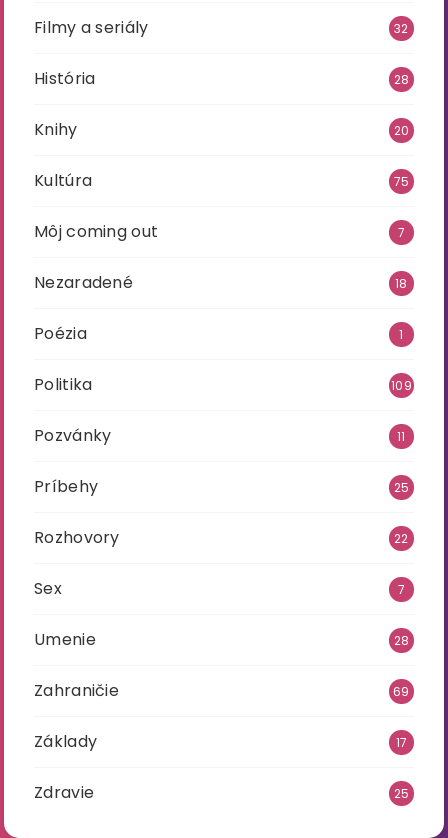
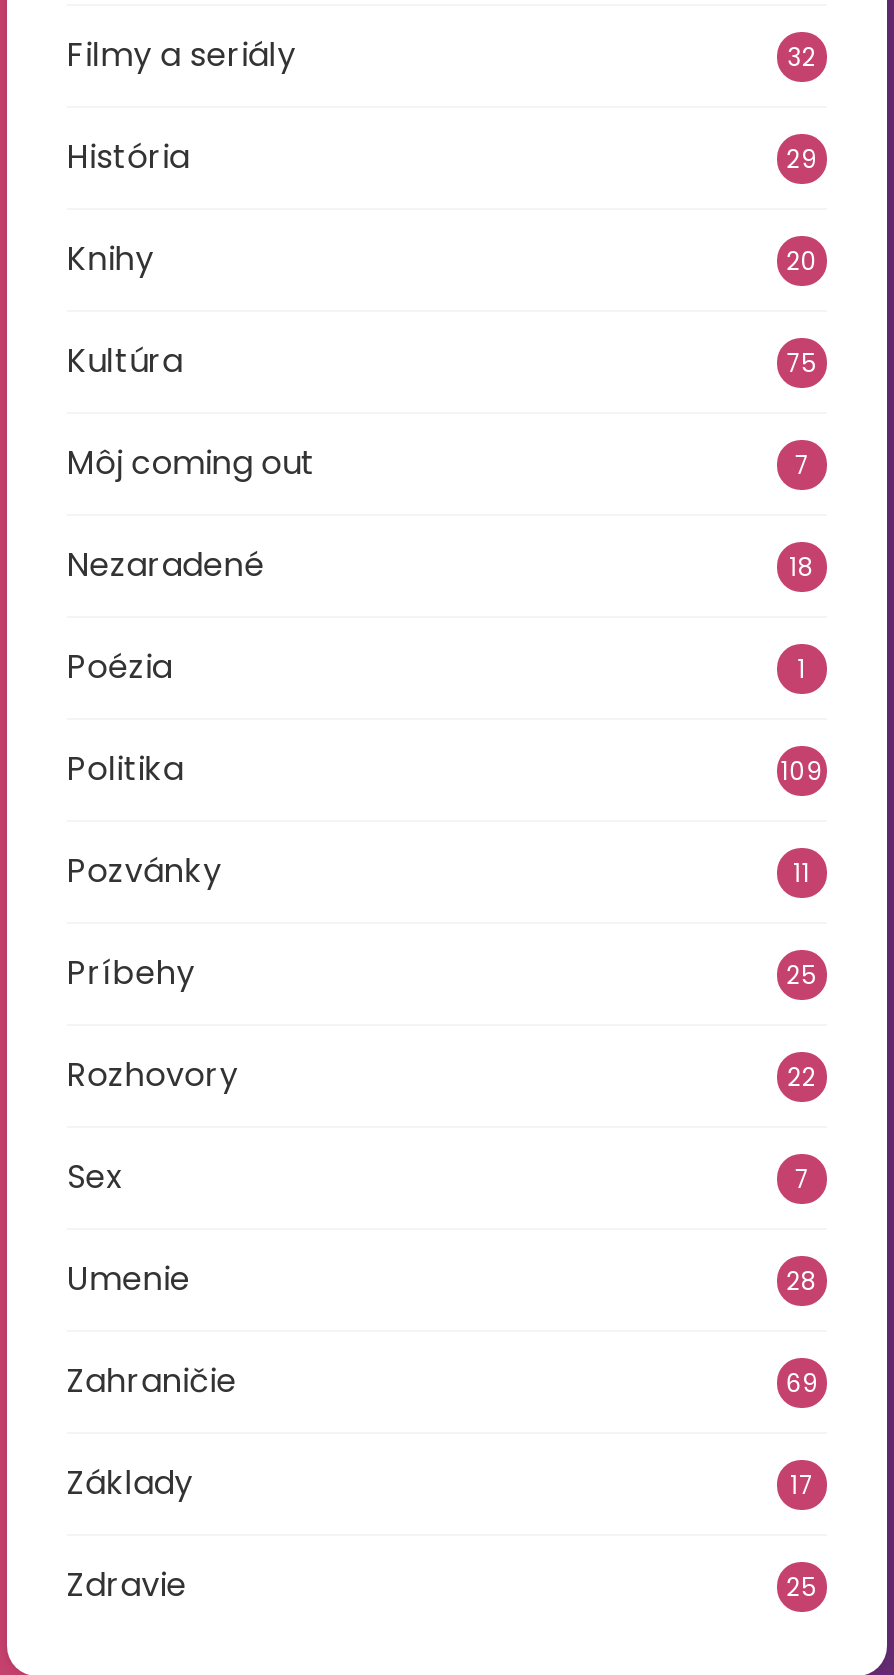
[394,71,409,88] 28 -> [786,141,818,175] 29

